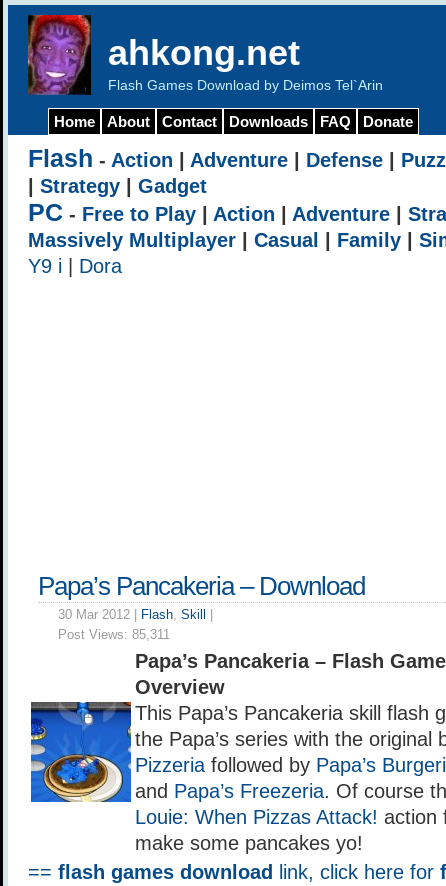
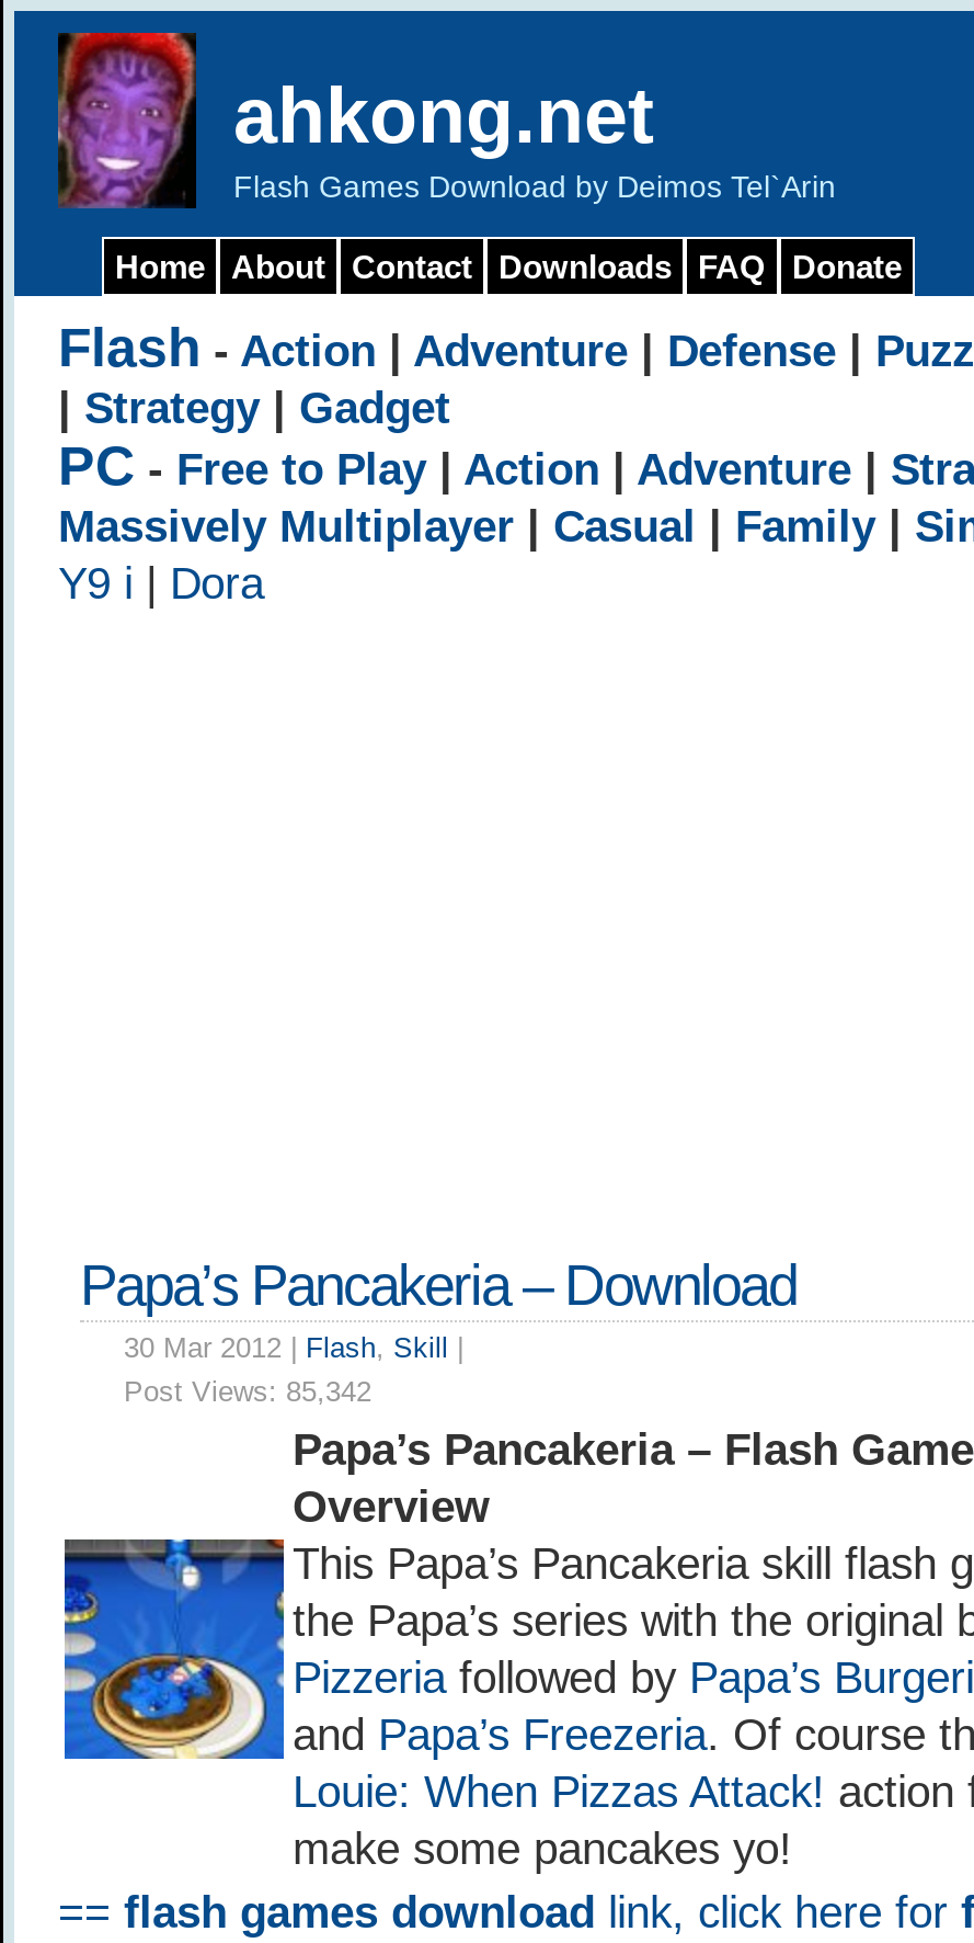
[58,627,170,642] Post Views: 85,311 -> [124,1375,371,1408] Post Views: 85,342

